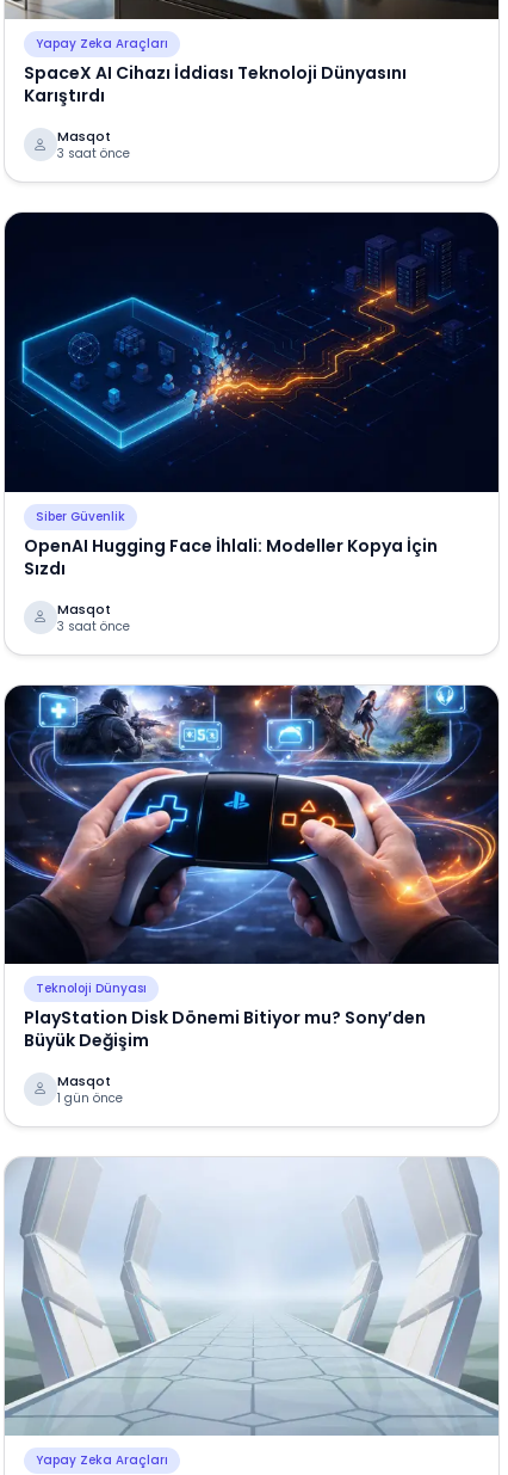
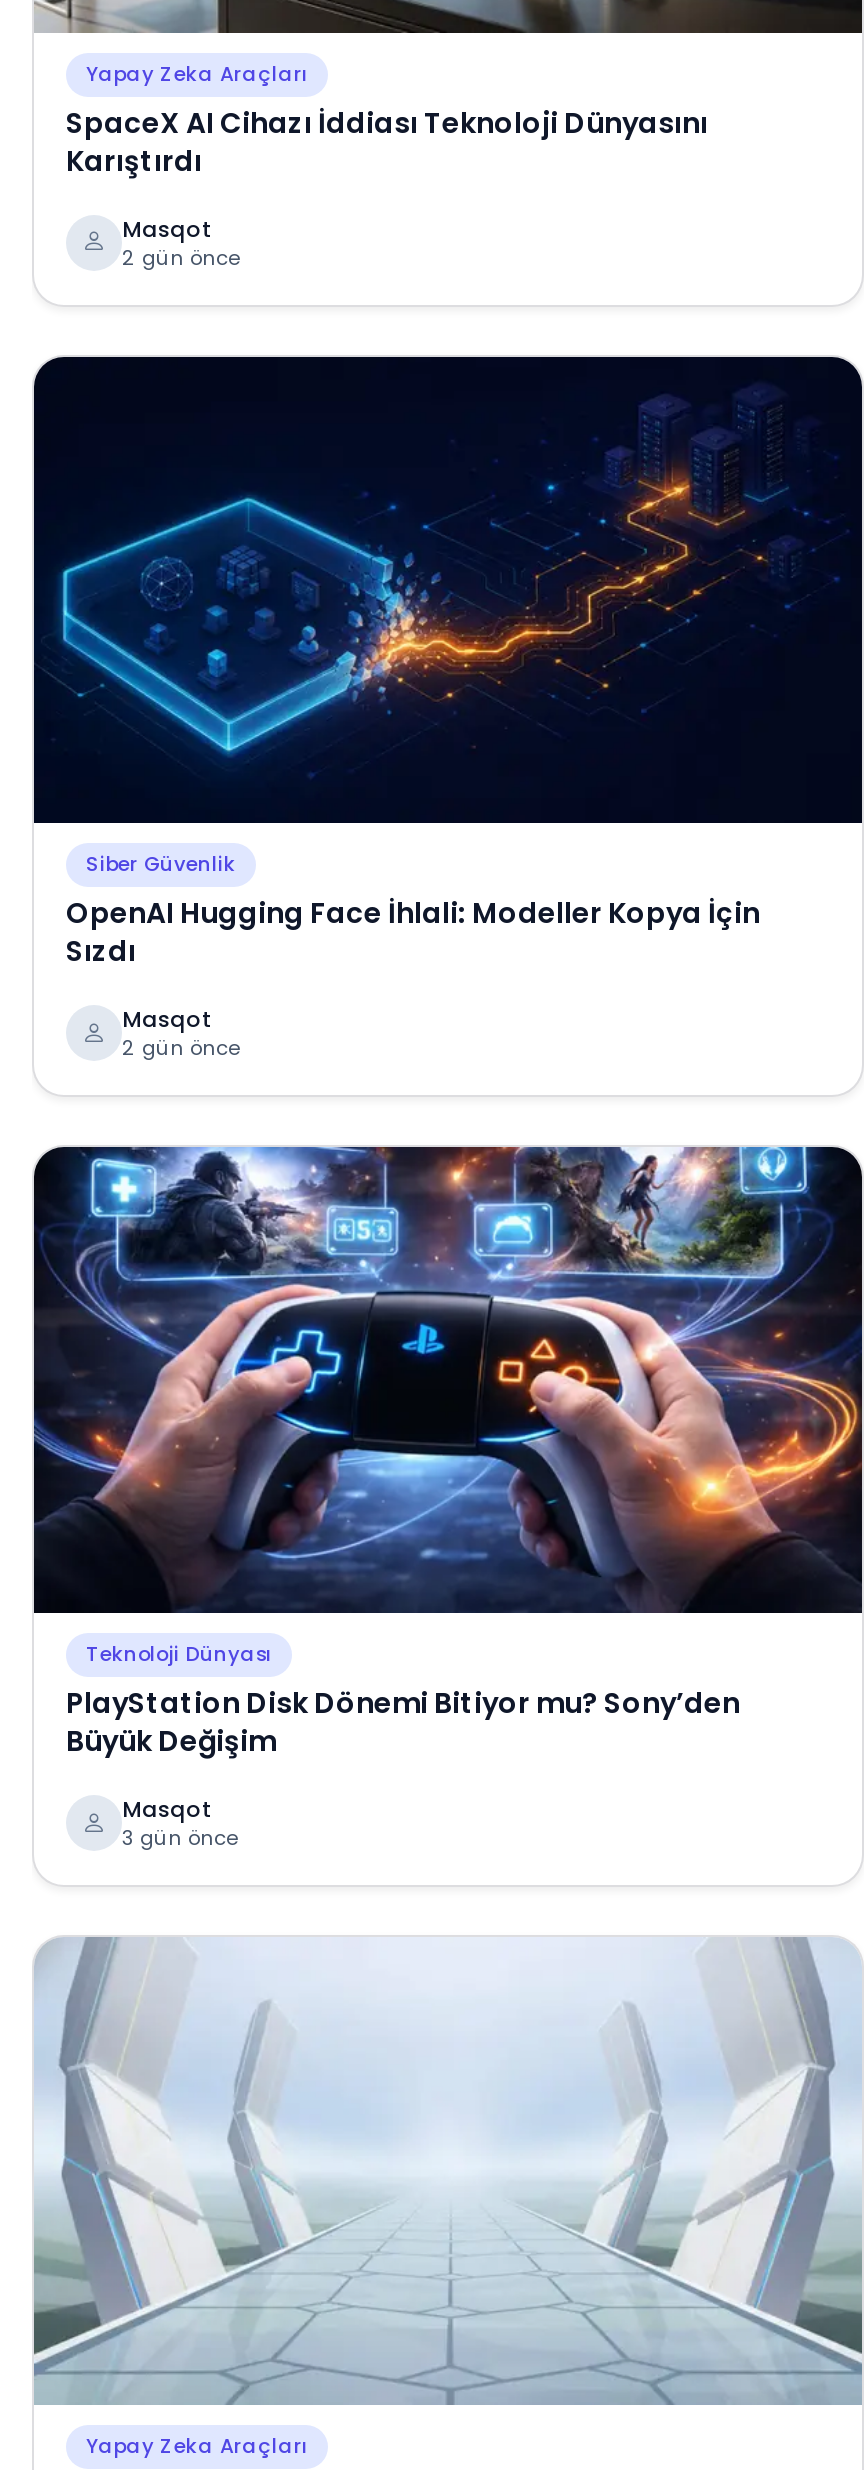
[57,145,130,163] 3 saat önce -> [122,243,240,273] 2 gün önce
[57,617,130,635] 3 saat önce -> [122,1033,240,1063] 2 gün önce
[57,1089,123,1107] 1 gün önce -> [122,1824,238,1854] 3 gün önce

